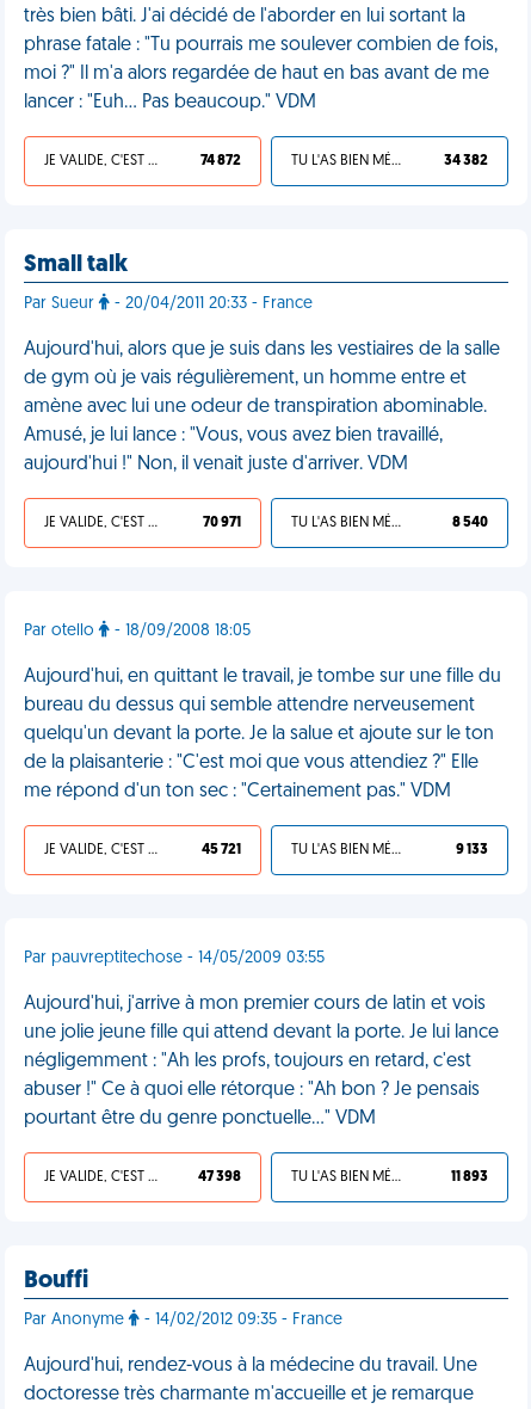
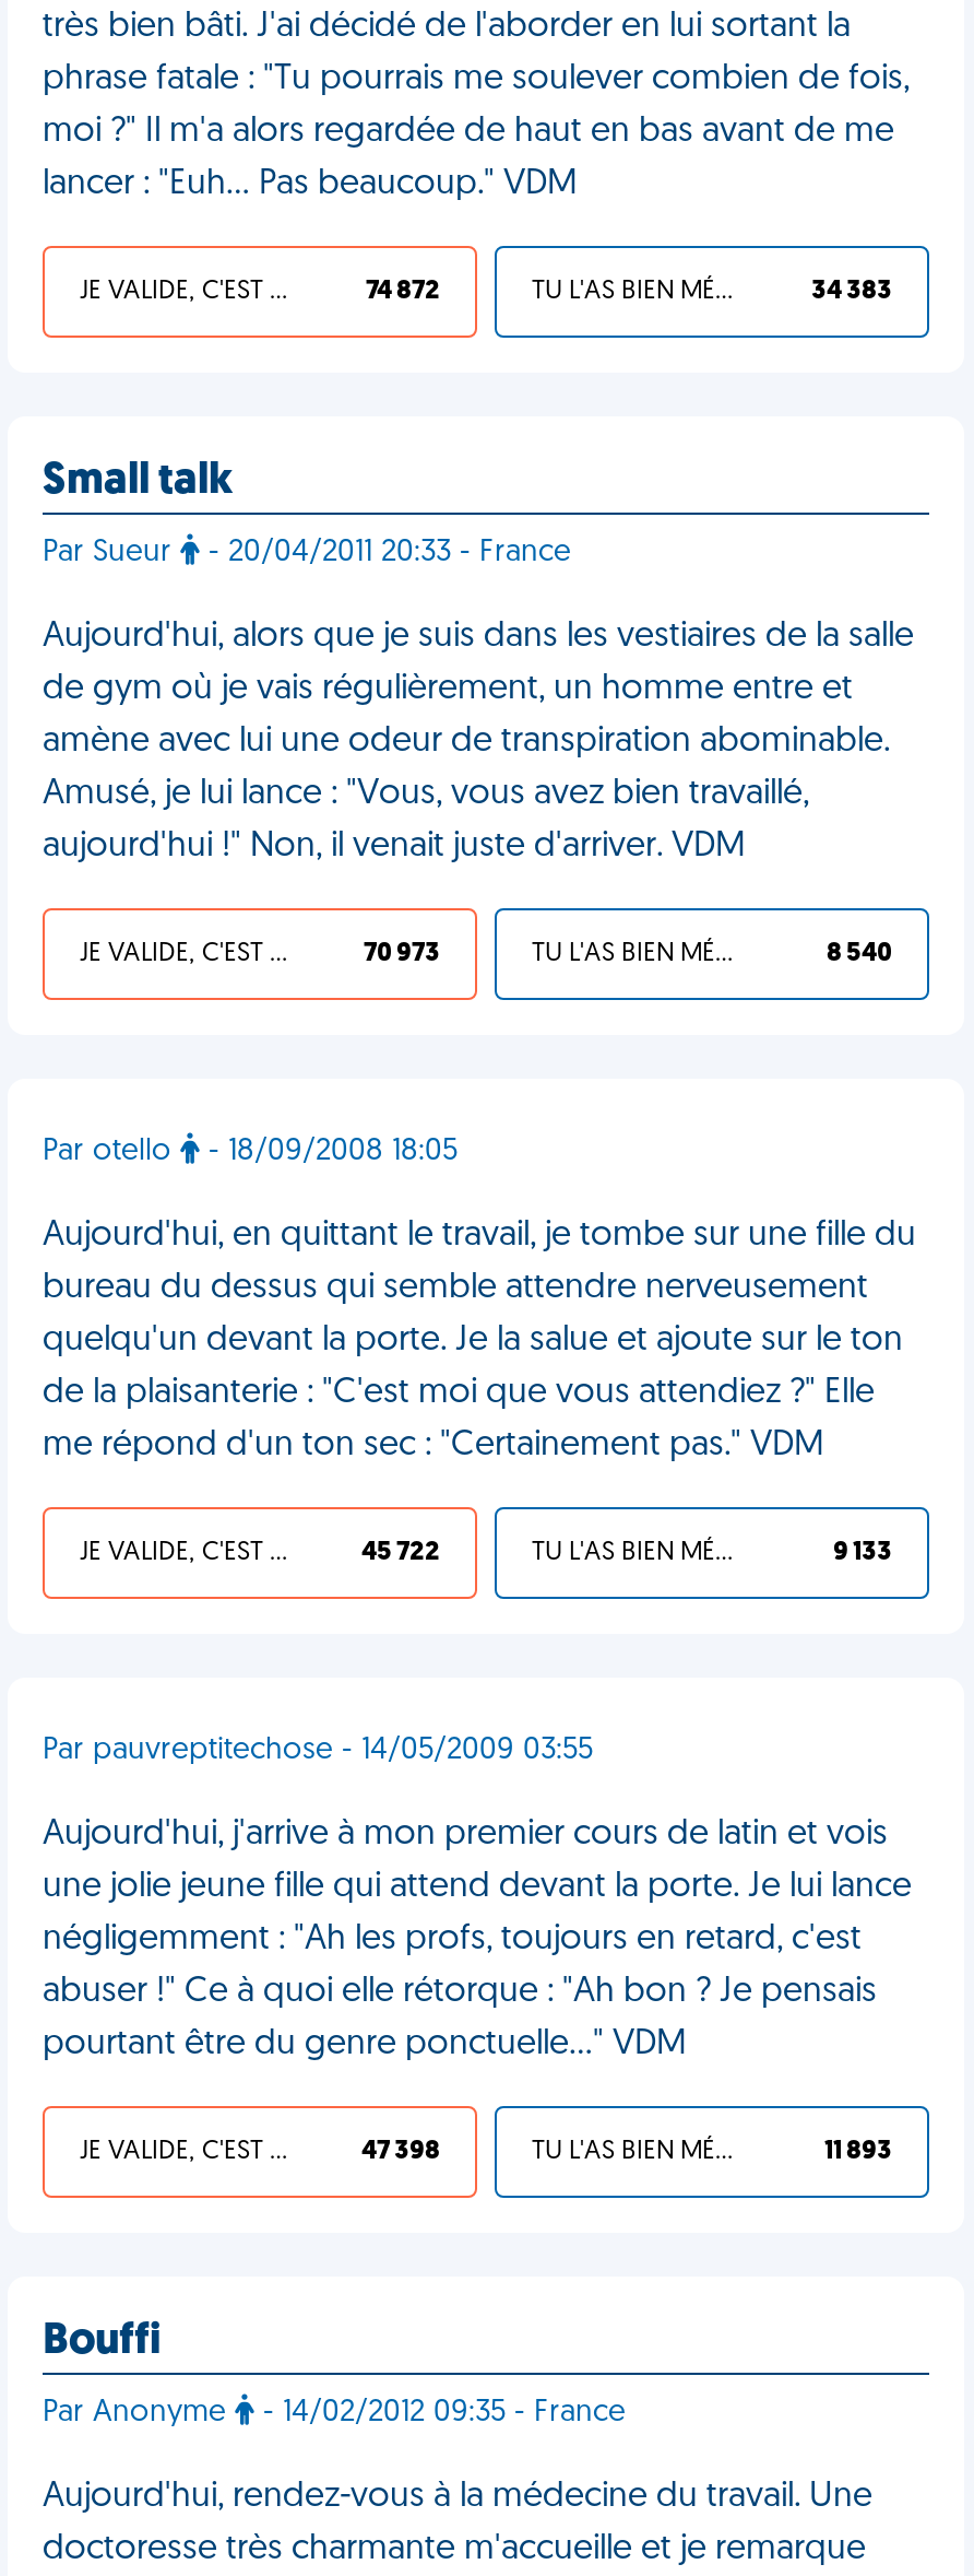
[444,154,488,168] 34 382 -> [811,279,892,305] 34 383
[203,516,241,530] 70 971 -> [364,941,440,967] 70 973
[202,843,241,857] 45 721 -> [361,1540,440,1566] 45 722

